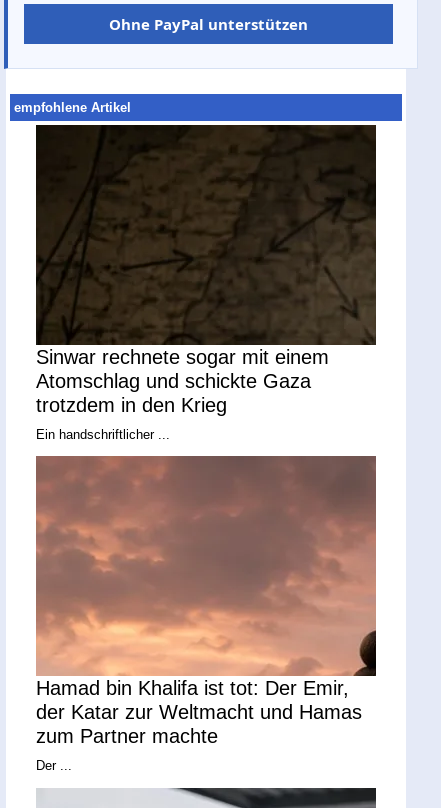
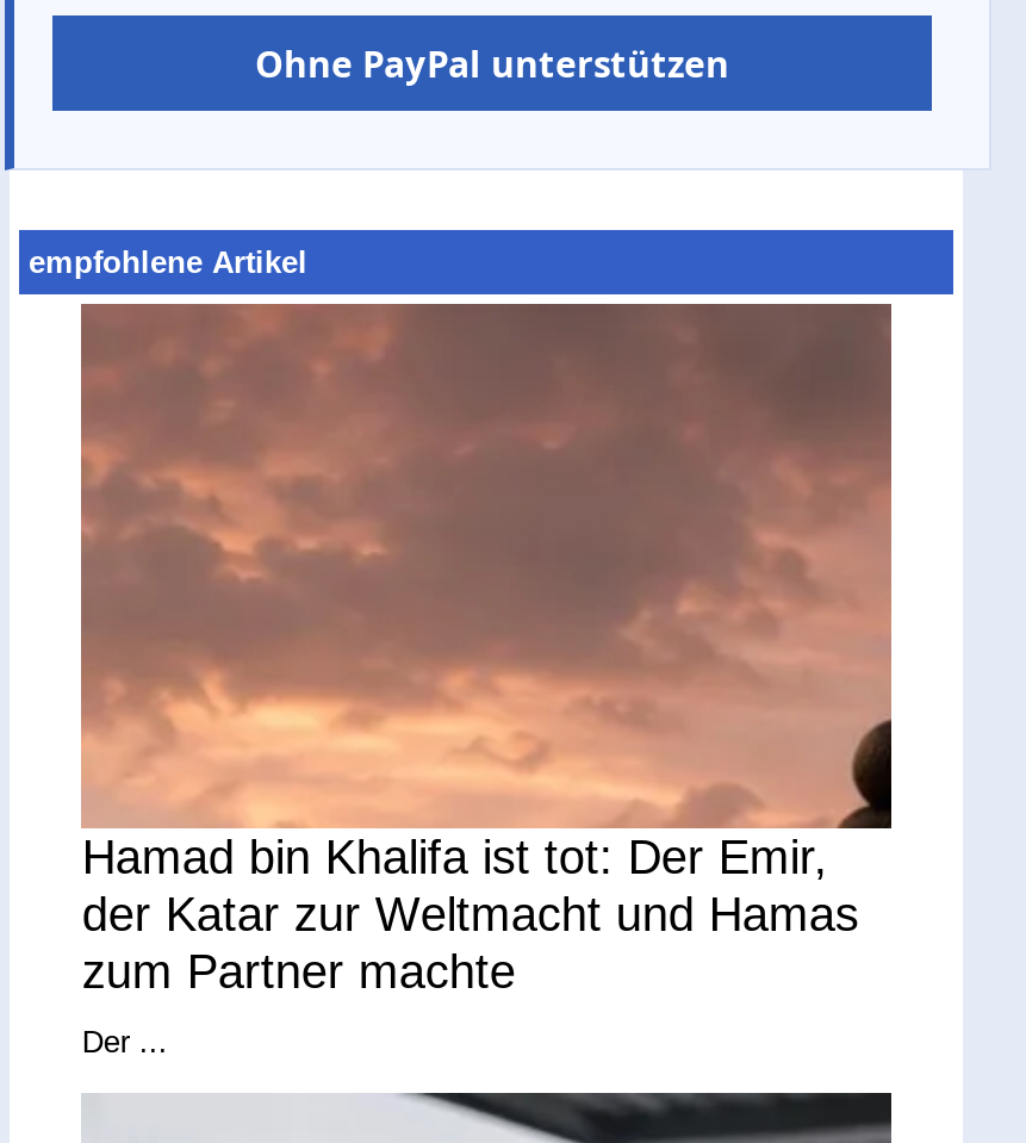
[35,124,377,442] [image] | Sinwar rechnete sogar mit einem | Atomschlag und schickte Gaza | trotzdem in den Krieg | Ein handschriftlicher ... -> none

